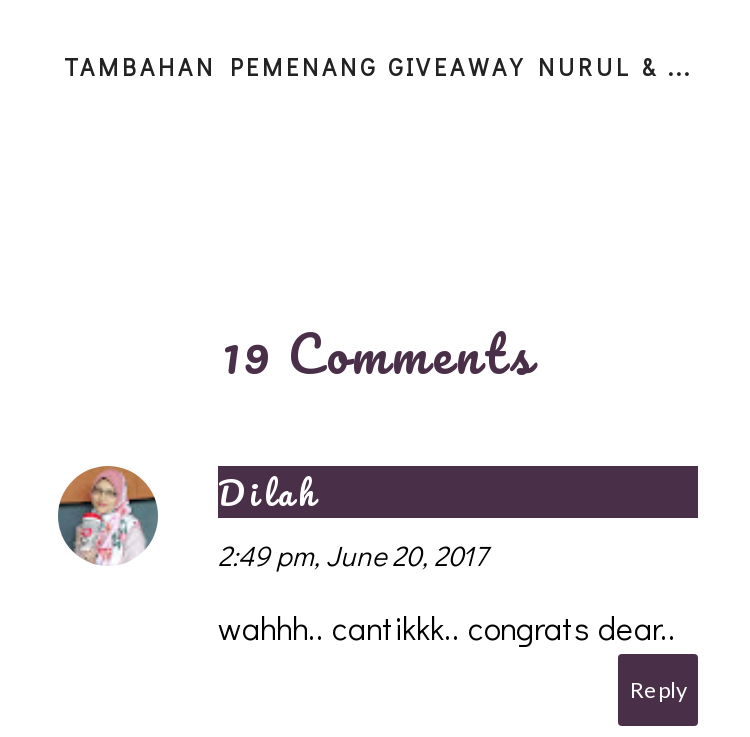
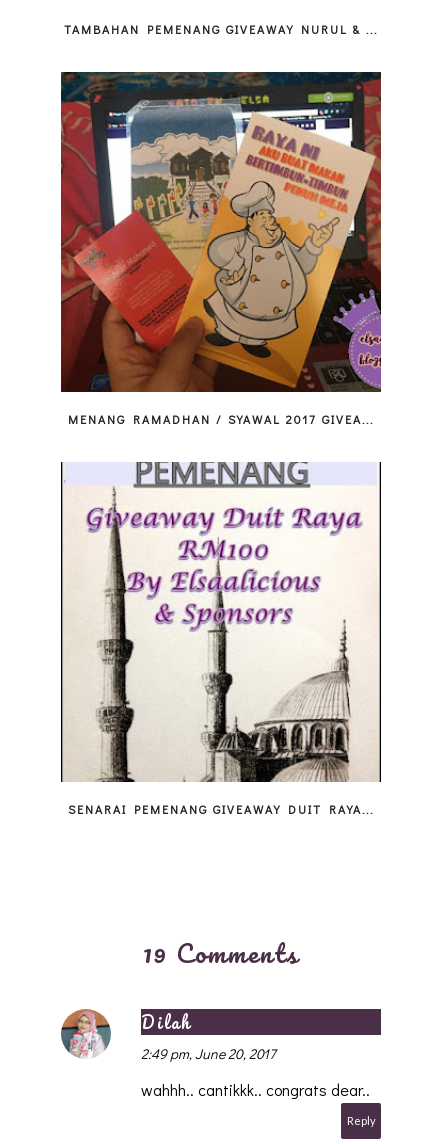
none -> [60,71,382,427] [image] | MENANG RAMADHAN / SYAWAL 2017 GIVEA...
none -> [60,461,382,817] [image] | SENARAI PEMENANG GIVEAWAY DUIT RAYA...

